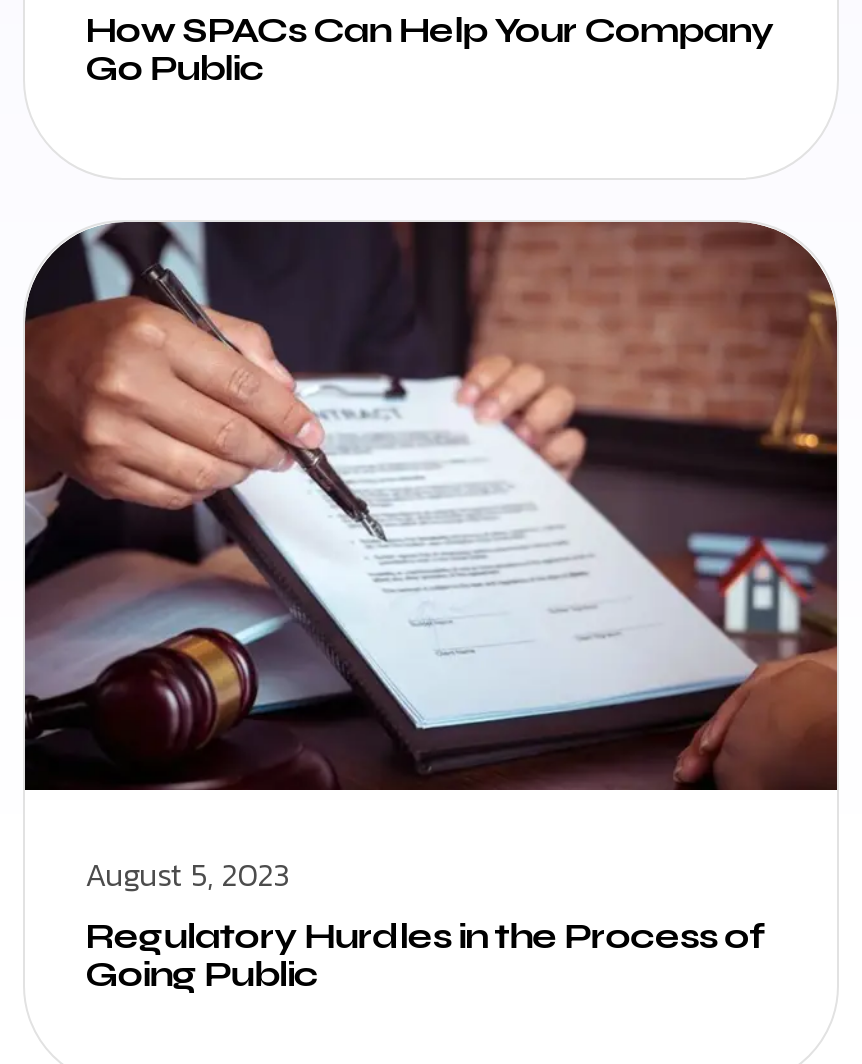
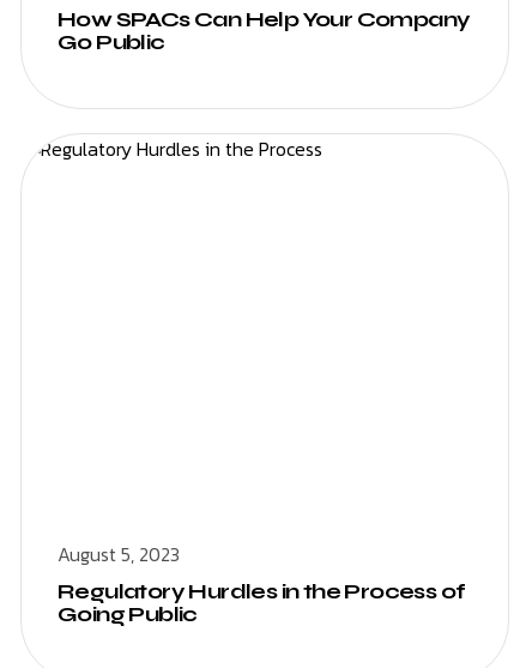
[23,220,839,792] [image] -> none

